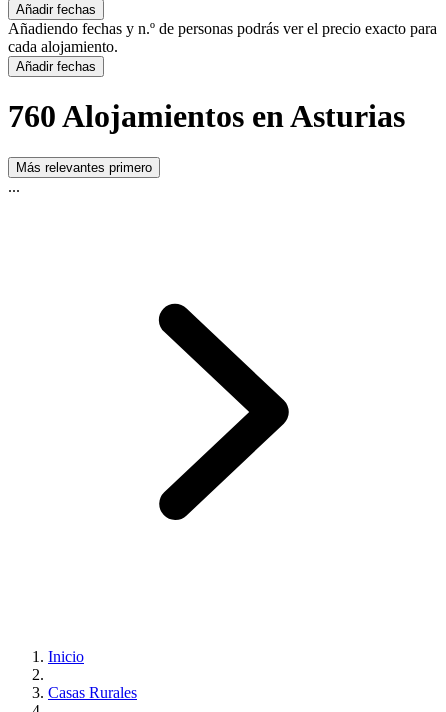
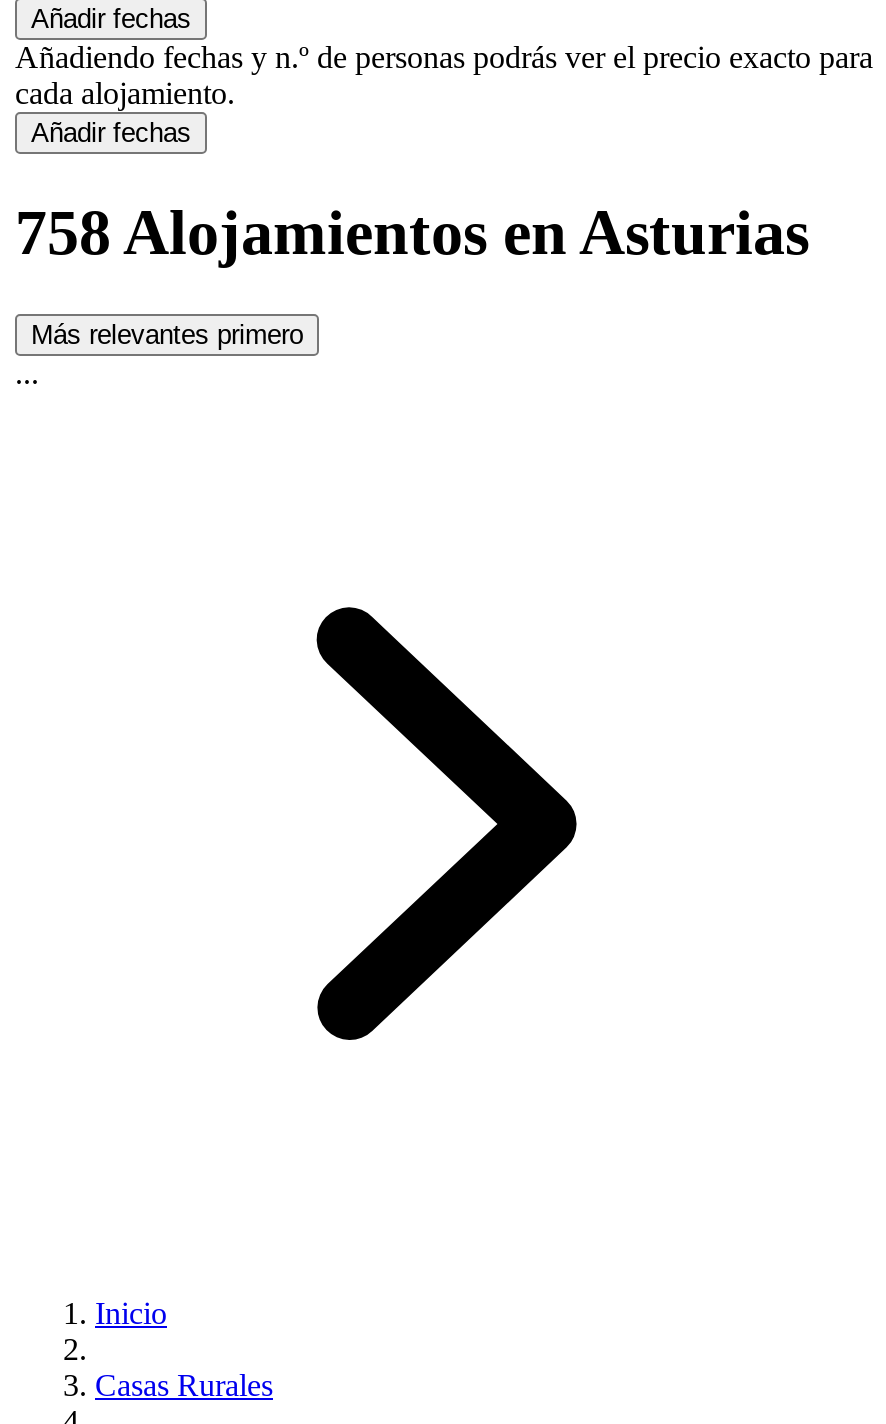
[8,98,405,134] 760 Alojamientos en Asturias -> [15,197,809,269] 758 Alojamientos en Asturias

